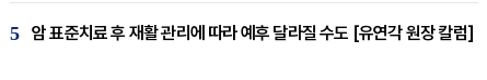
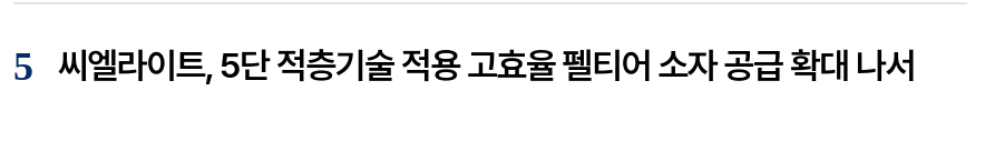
[32,23,474,43] 암 표준치료 후 재활 관리에 따라 예후 달라질 수도 [유연각 원장 칼럼] -> [58,44,915,86] 씨엘라이트, 5단 적층기술 적용 고효율 펠티어 소자 공급 확대 나서

